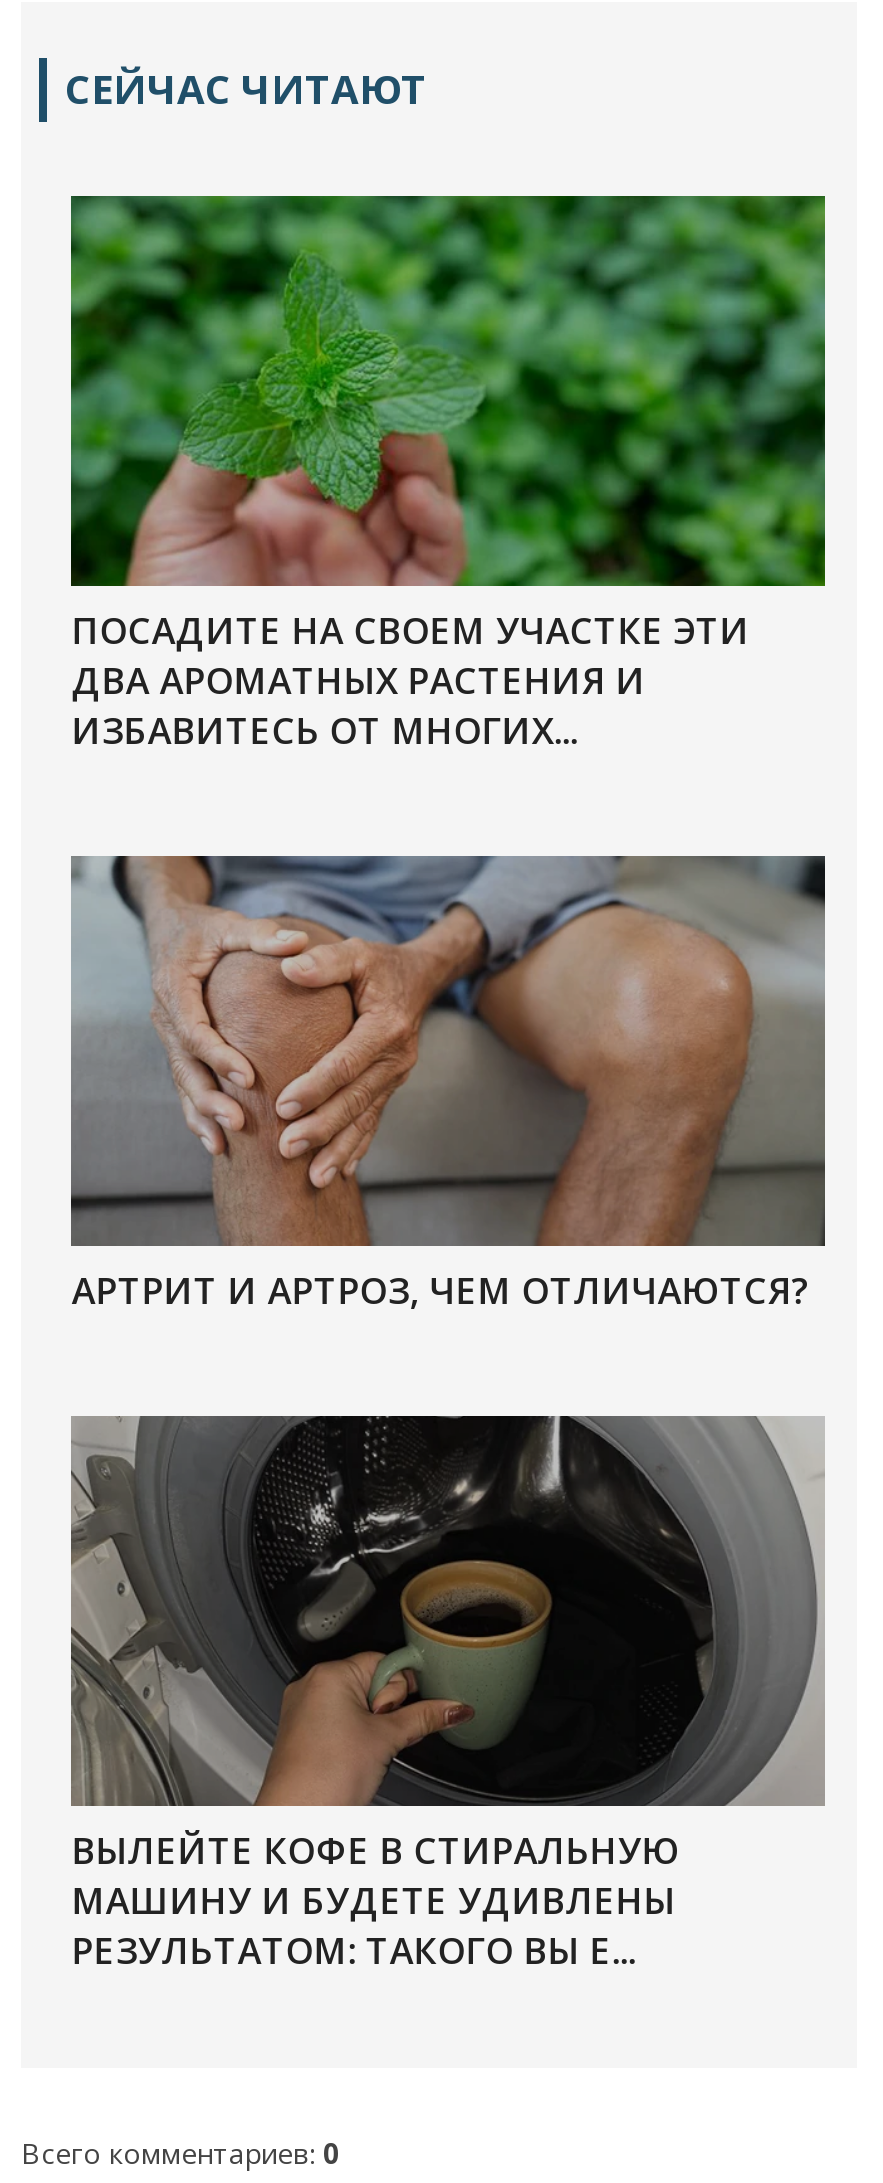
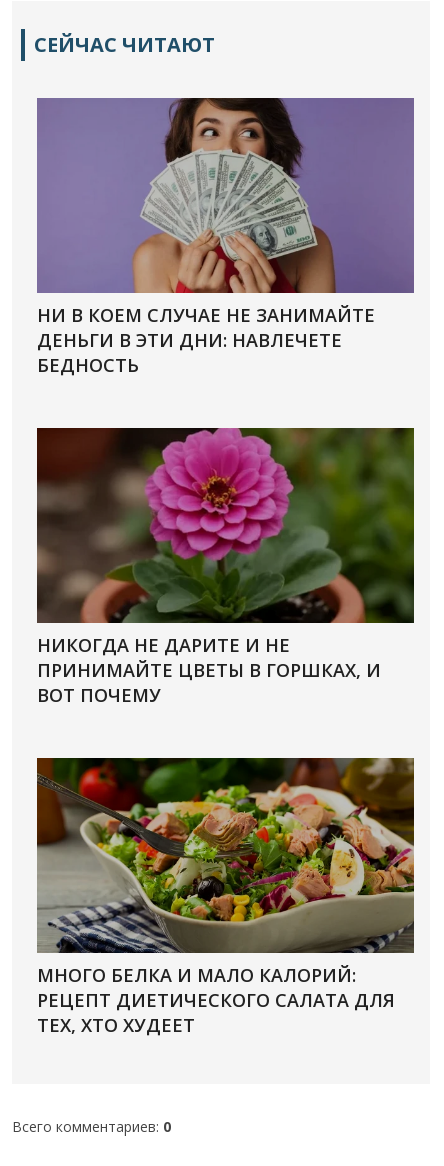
[69,194,827,753] [image] | ПОСАДИТЕ НА СВОЕМ УЧАСТКЕ ЭТИ | ДВА АРОМАТНЫХ РАСТЕНИЯ И | ИЗБАВИТЕСЬ ОТ МНОГИХ... -> [36,97,415,377] [image] | НИ В КОЕМ СЛУЧАЕ НЕ ЗАНИМАЙТЕ | ДЕНЬГИ В ЭТИ ДНИ: НАВЛЕЧЕТЕ | БЕДНОСТЬ
[71,854,825,1313] [image] | АРТРИТ И АРТРОЗ, ЧЕМ ОТЛИЧАЮТСЯ? -> [36,427,415,707] [image] | НИКОГДА НЕ ДАРИТЕ И НЕ | ПРИНИМАЙТЕ ЦВЕТЫ В ГОРШКАХ, И | ВОТ ПОЧЕМУ
[71,1414,823,1973] [image] | ВЫЛЕЙТЕ КОФЕ В СТИРАЛЬНУЮ | МАШИНУ И БУДЕТЕ УДИВЛЕНЫ | РЕЗУЛЬТАТОМ: ТАКОГО ВЫ Е... -> [37,757,414,1037] [image] | МНОГО БЕЛКА И МАЛО КАЛОРИЙ: | РЕЦЕПТ ДИЕТИЧЕСКОГО САЛАТА ДЛЯ | ТЕХ, ХТО ХУДЕЕТ

